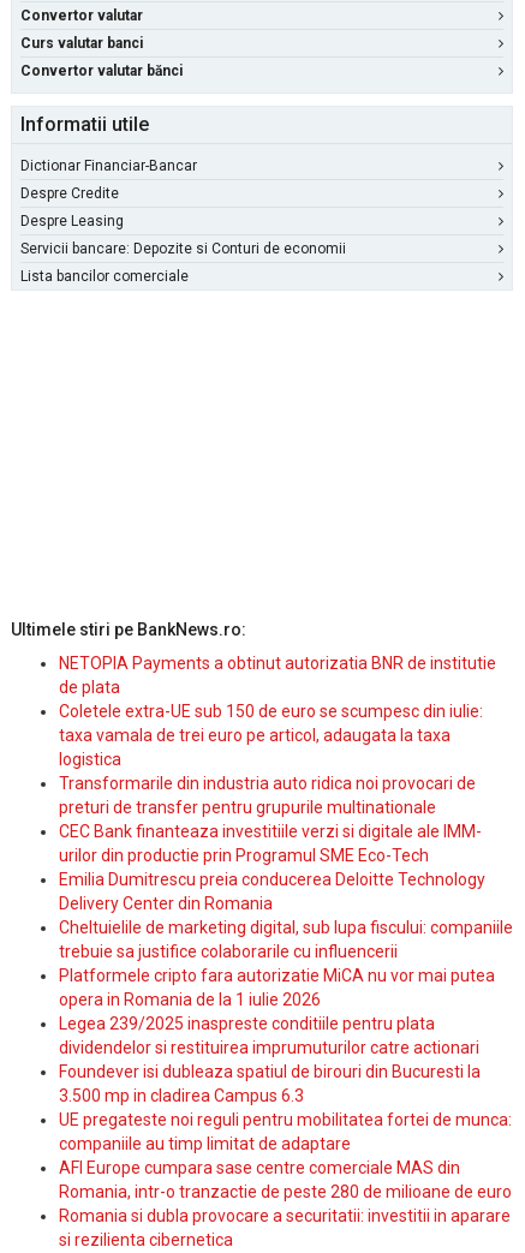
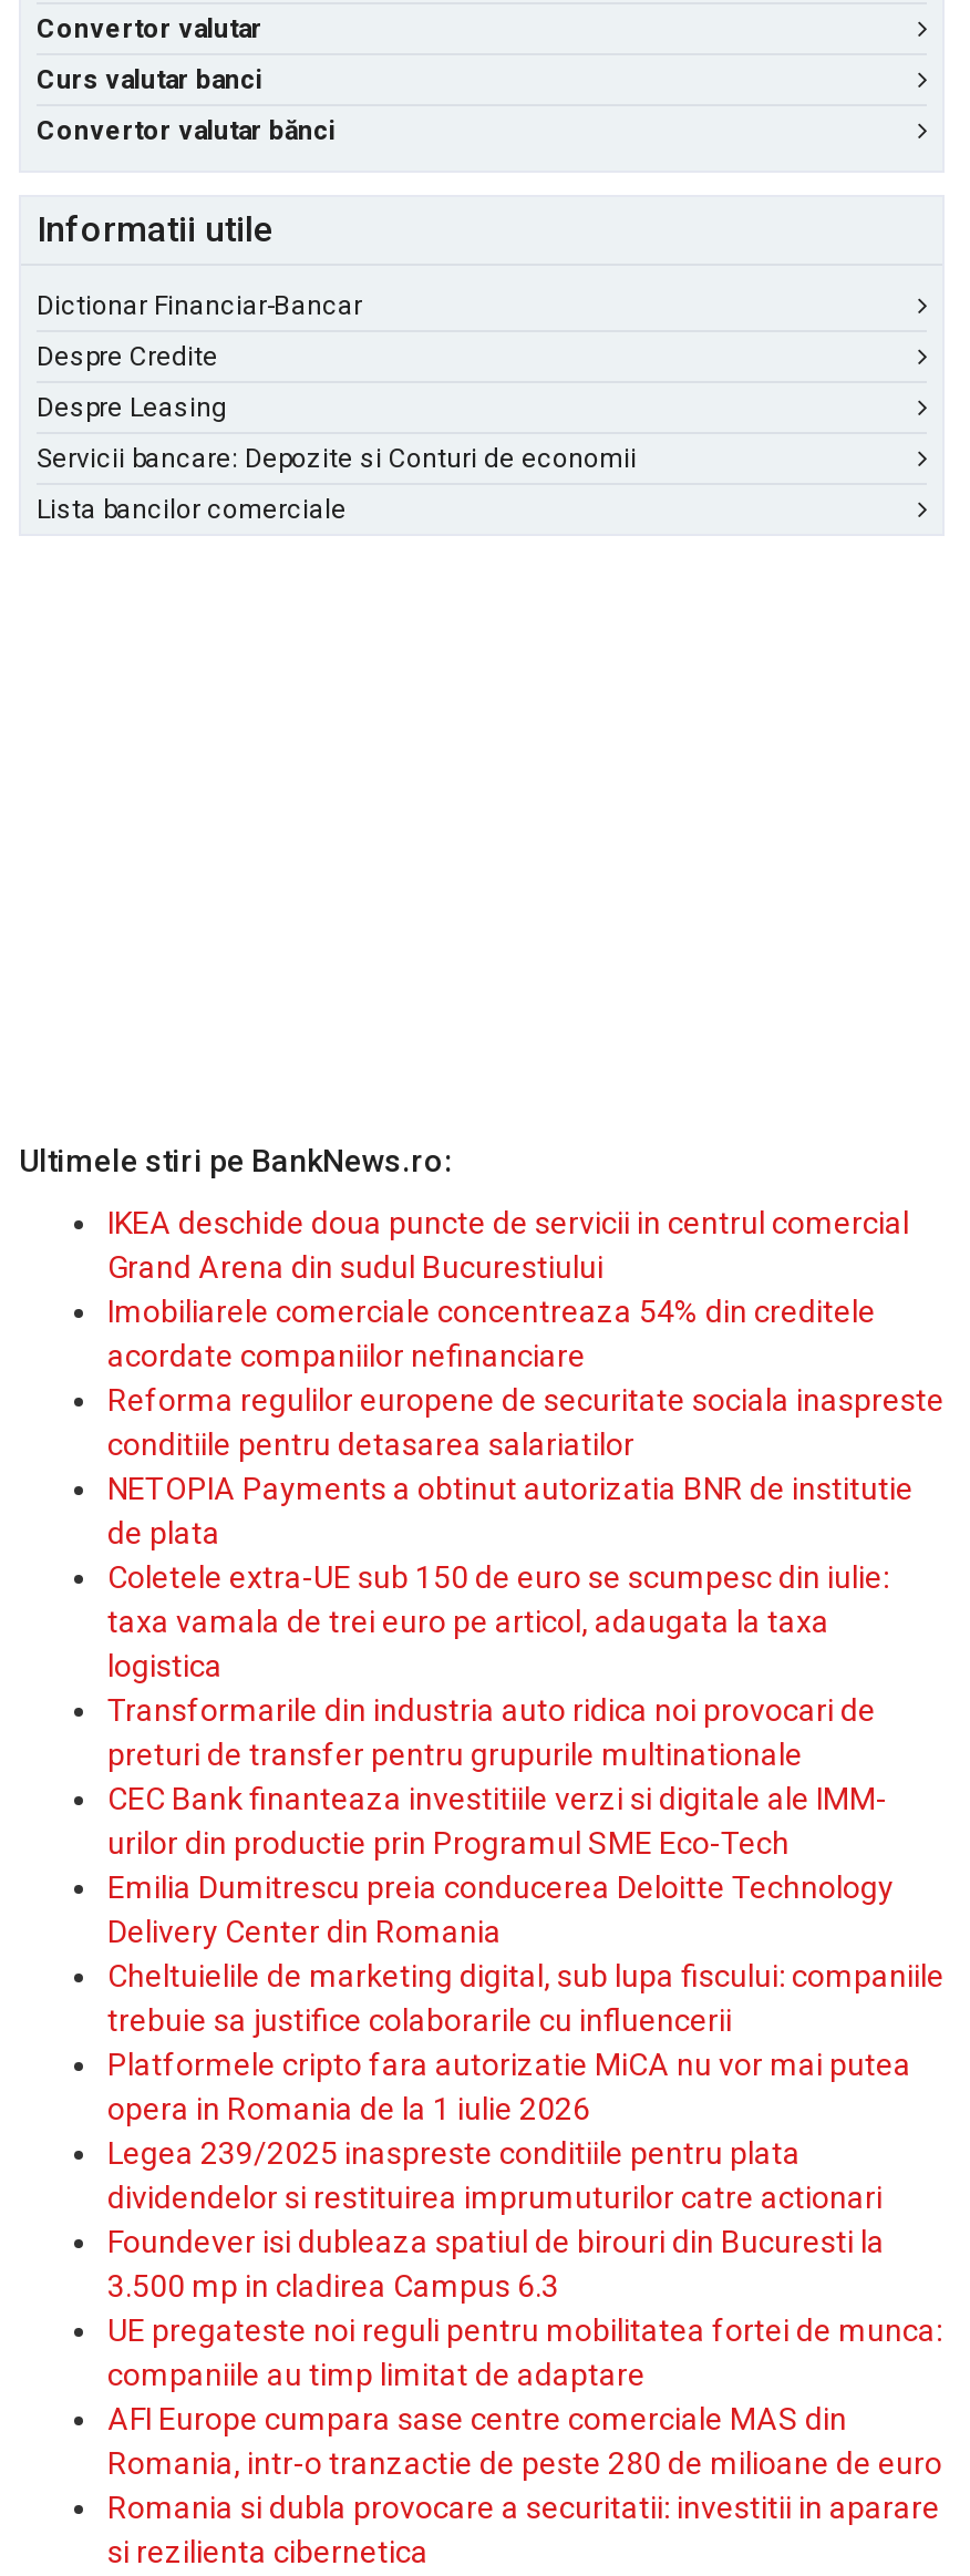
none -> [107,1205,945,1462] IKEA deschide doua puncte de servicii in centrul comercial | Grand Arena din sudul Bucurestiului | Imobiliarele comerciale concentreaza 54% din creditele | acordate companiilor nefinanciare | Reforma regulilor europene de securitate sociala inaspreste | conditiile pentru detasarea salariatilor

